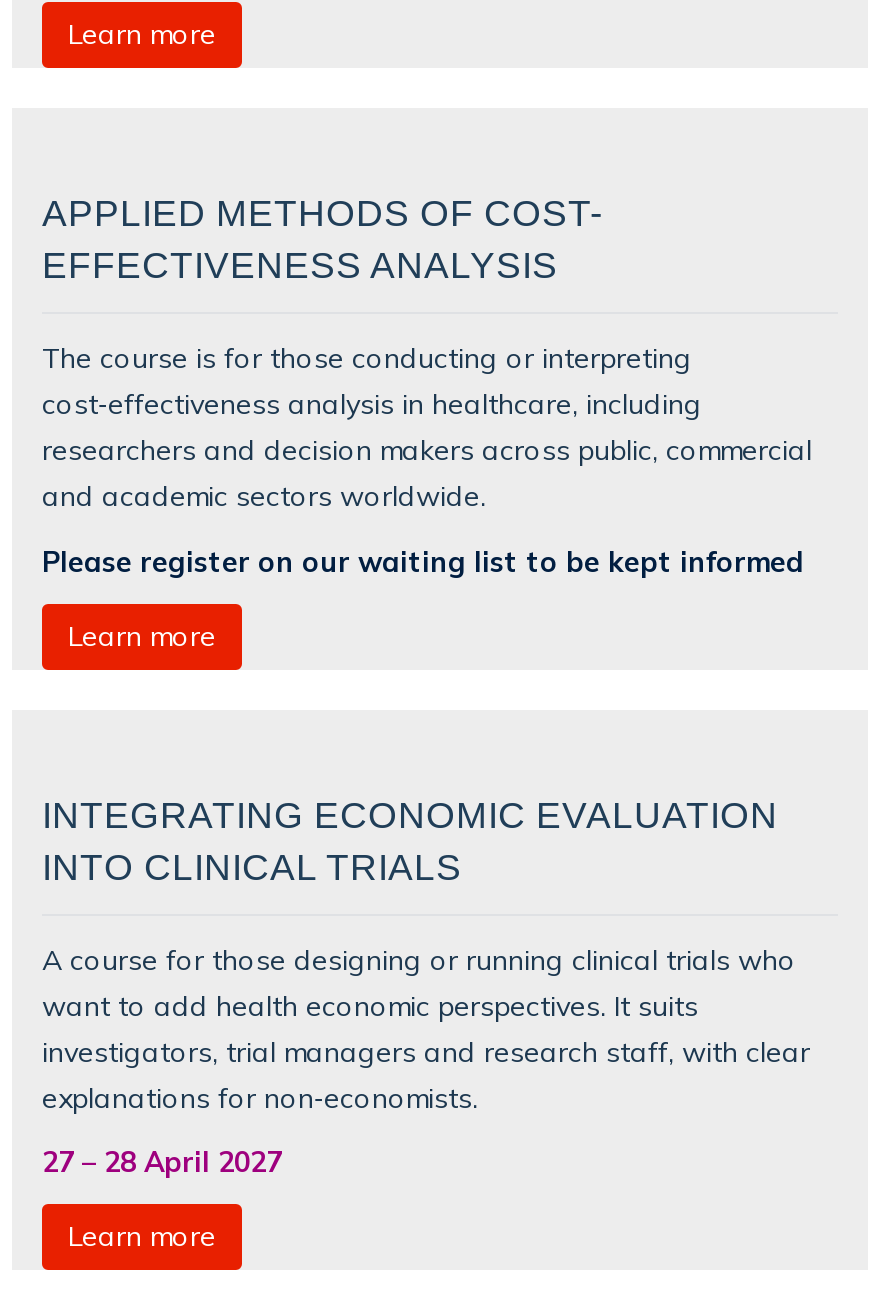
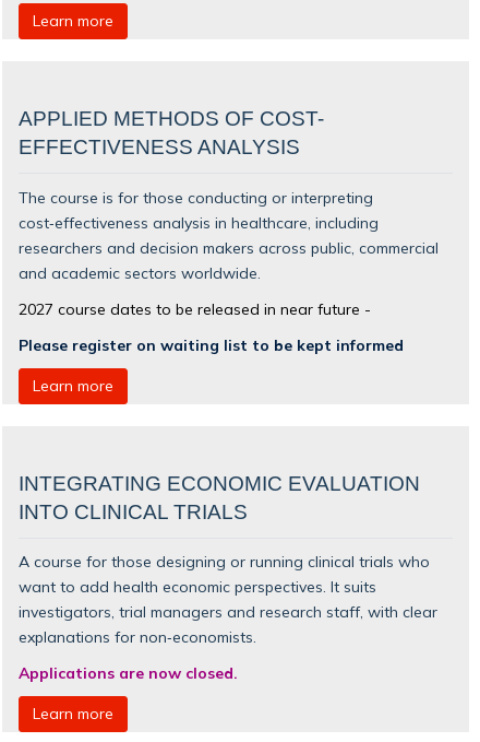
[42,543,804,577] Please register on our waiting list to be kept informed -> [19,299,404,354] 2027 course dates to be released in near future - | Please register on waiting list to be kept informed
[42,1145,282,1179] 27 – 28 April 2027 -> [19,664,238,682] Applications are now closed.

